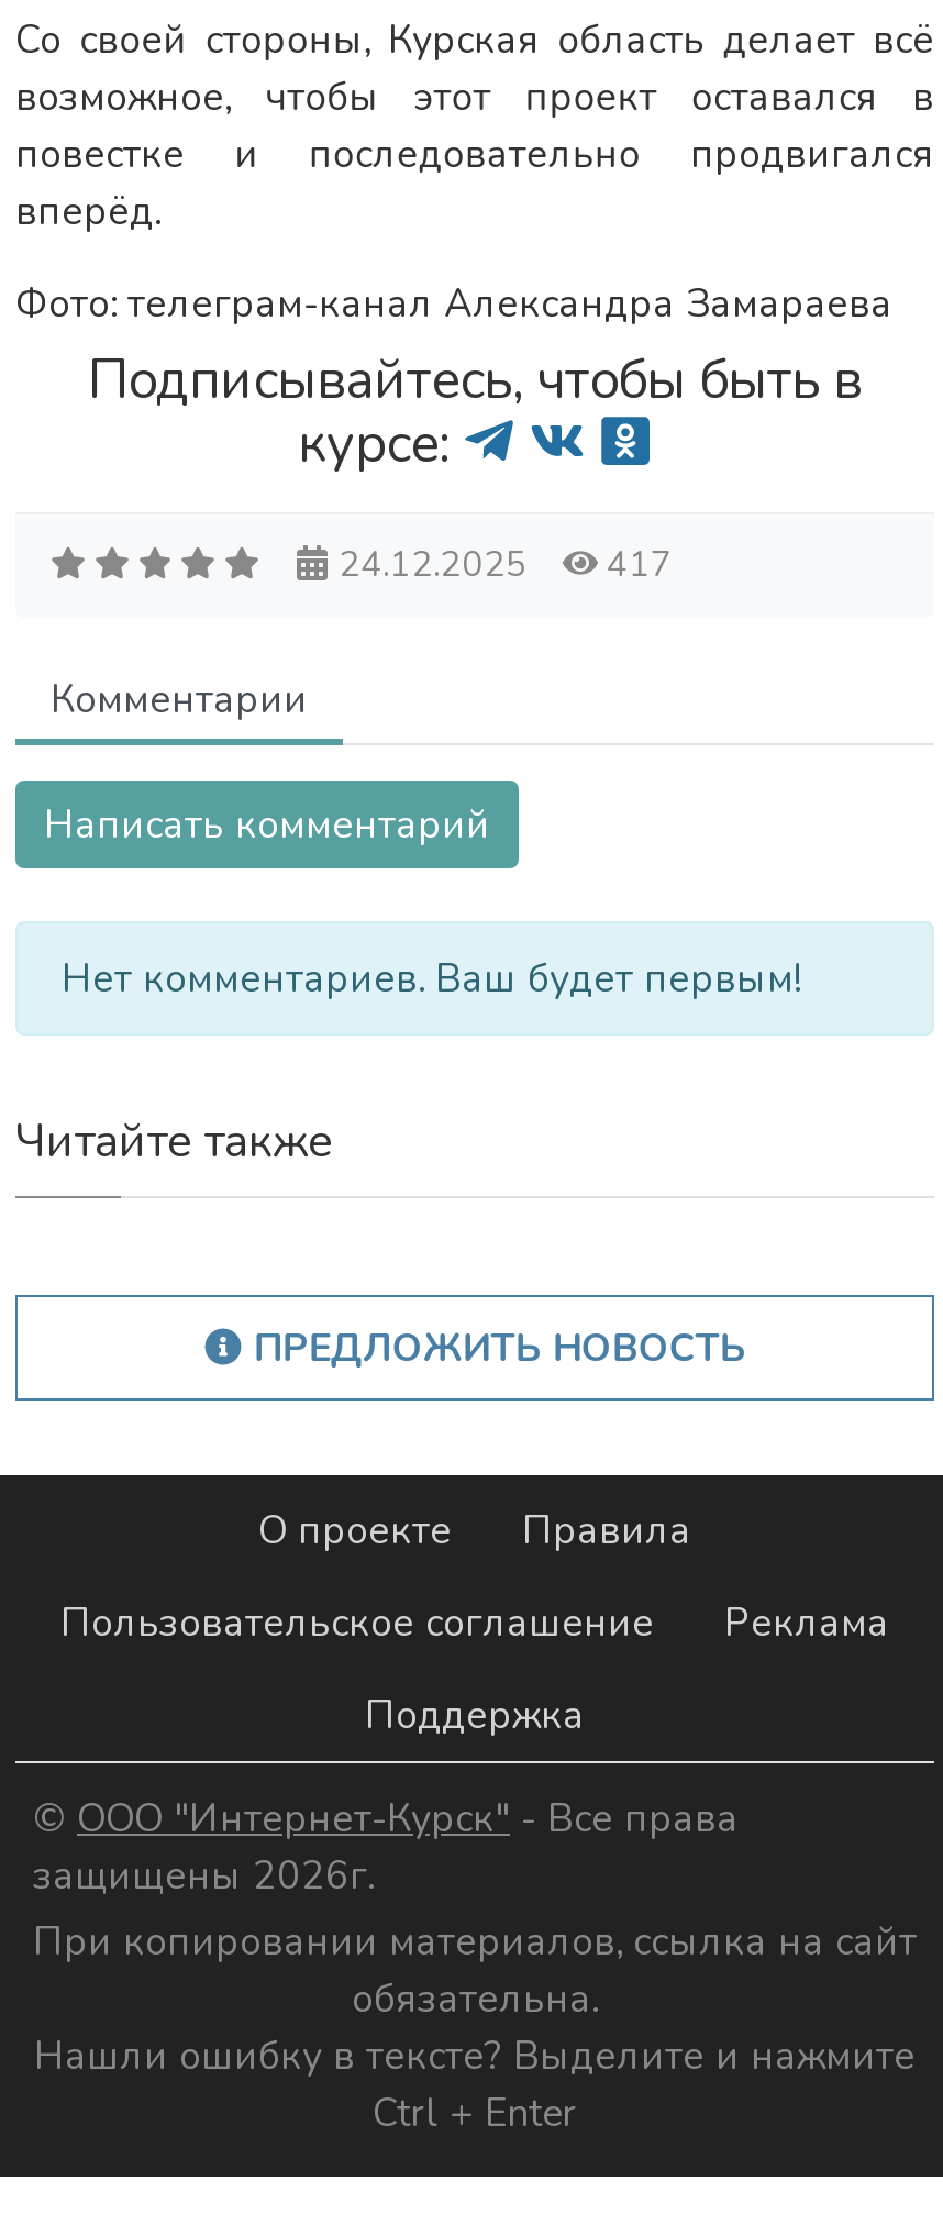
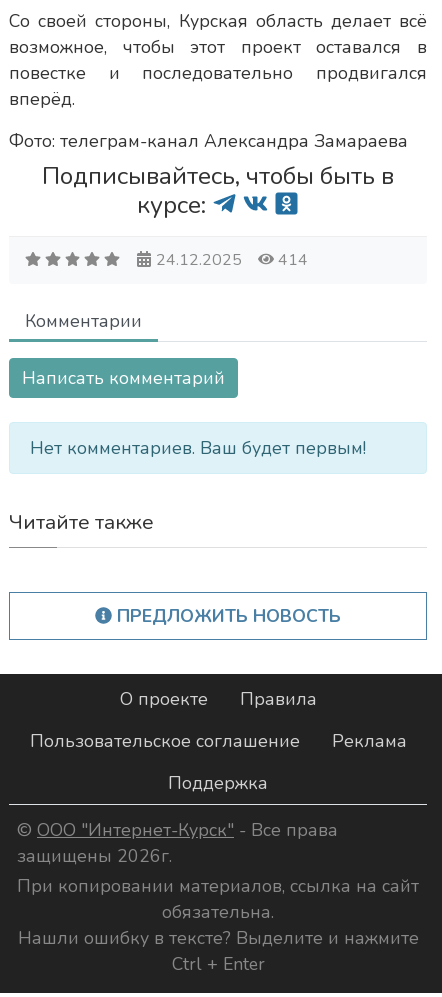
[339,541,672,589] 24.12.2025 417 -> [156,249,308,271] 24.12.2025 414

